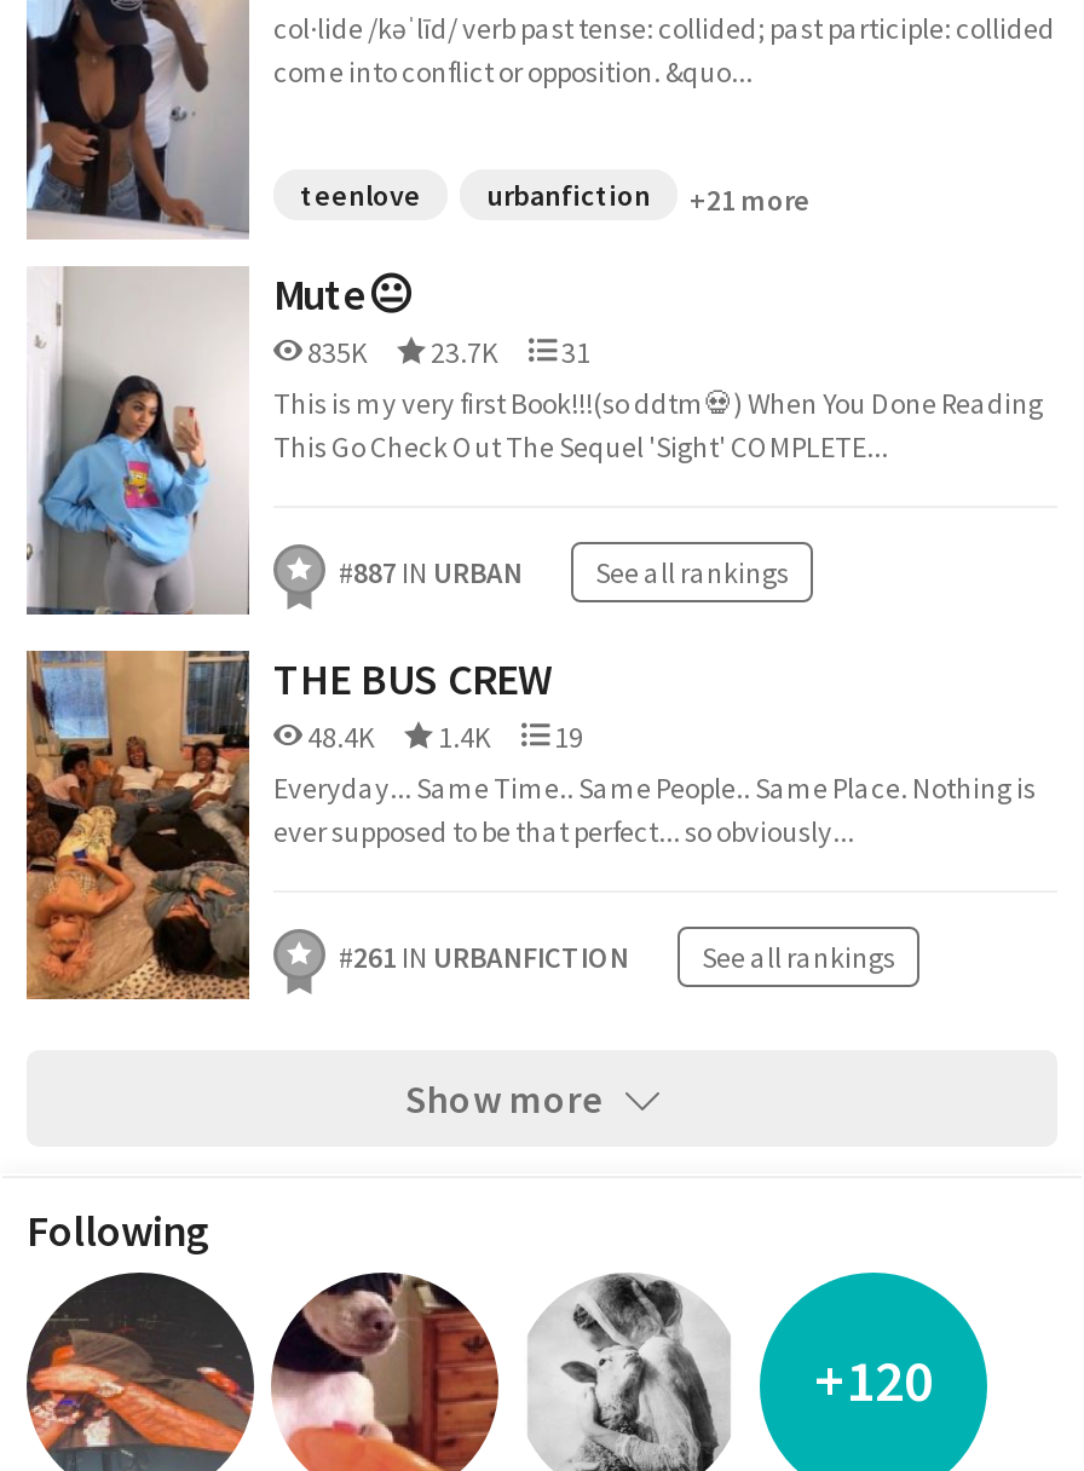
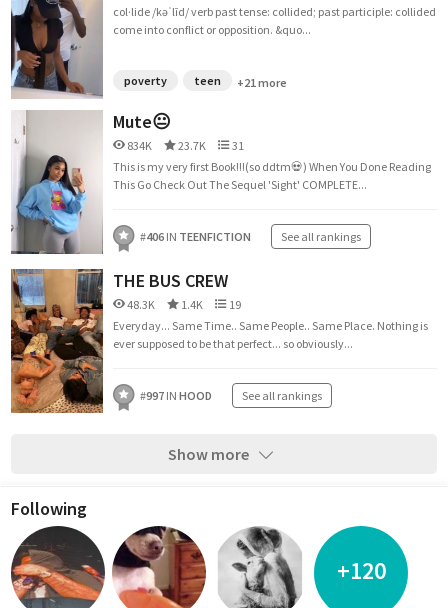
[300,177,651,213] teenlove | urbanfiction -> [124,73,221,88] poverty | teen
[302,334,590,370] 835K 23.7K 31 -> [125,138,244,153] 834K 23.7K 31
[339,554,523,590] #887 IN URBAN -> [140,229,251,244] #406 IN TEENFICTION
[302,719,583,755] 48.4K 1.4K 19 -> [125,297,241,312] 48.3K 1.4K 19
[339,939,629,975] #261 IN URBANFICTION -> [140,388,212,403] #997 IN HOOD

